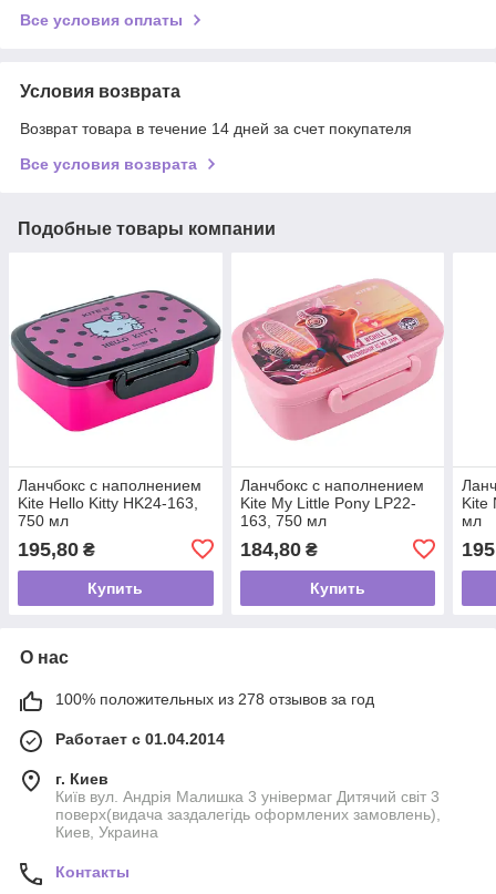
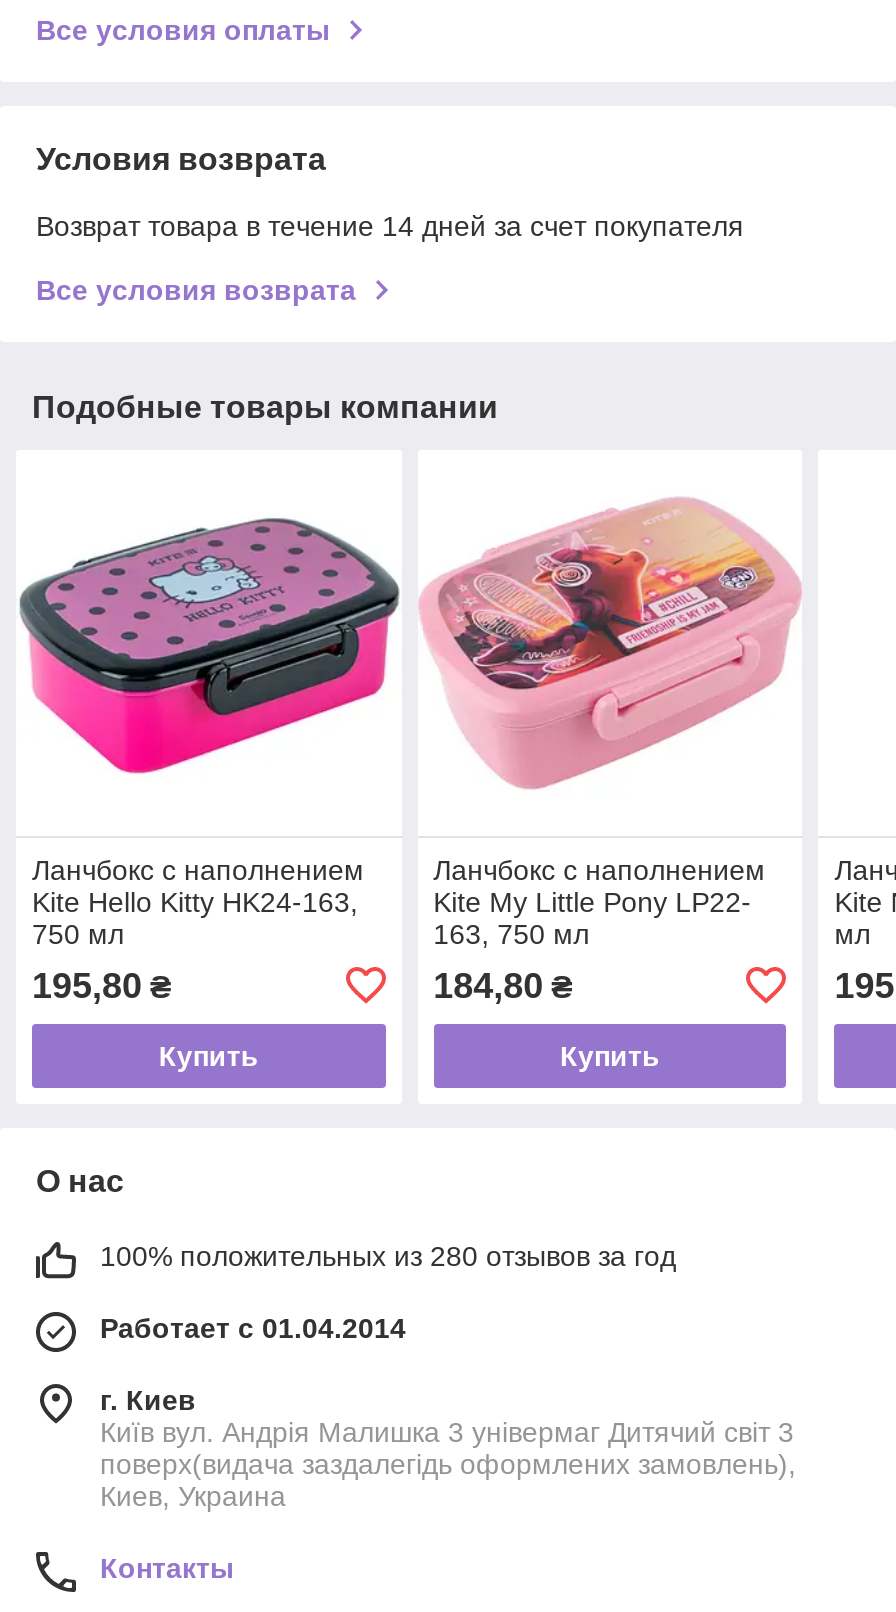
[55,690,374,708] 100% положительных из 278 отзывов за год -> [100,1240,676,1272] 100% положительных из 280 отзывов за год

